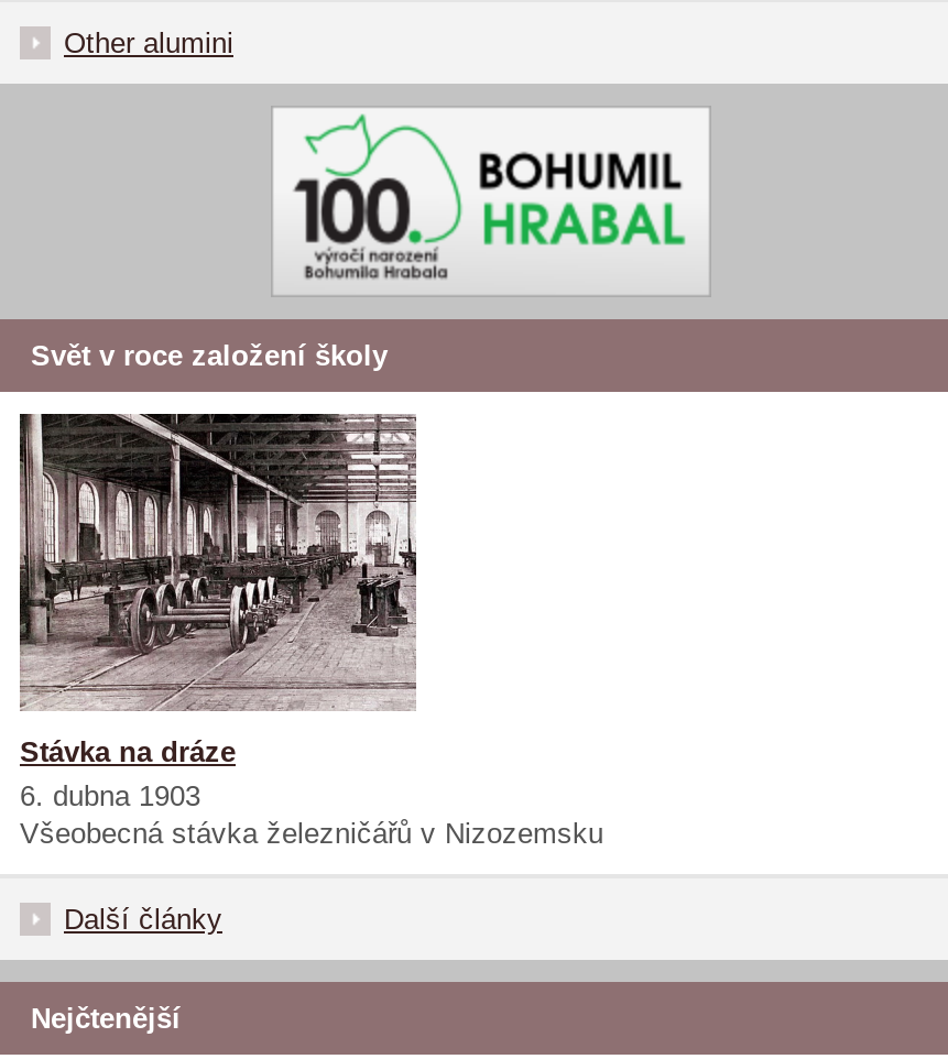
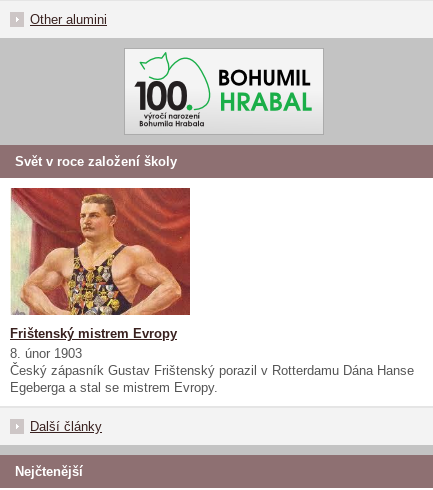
[18,412,603,850] [image] | Stávka na dráze | 6. dubna 1903 | Všeobecná stávka železničářů v Nizozemsku -> [10,187,414,395] [image] | Frištenský mistrem Evropy | 8. únor 1903 | Český zápasník Gustav Frištenský porazil v Rotterdamu Dána Hanse | Egeberga a stal se mistrem Evropy.

